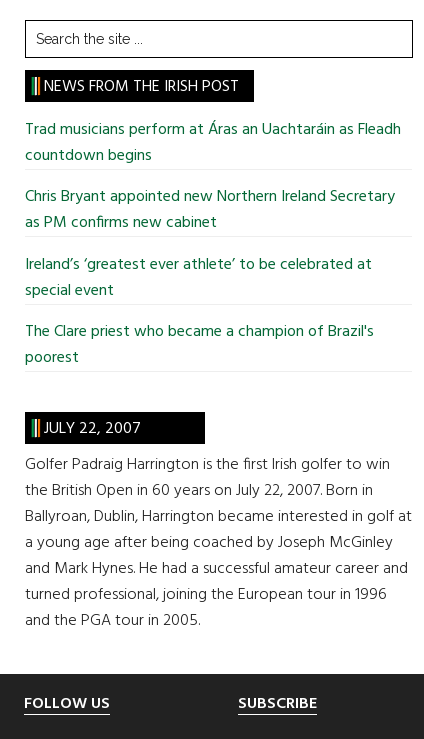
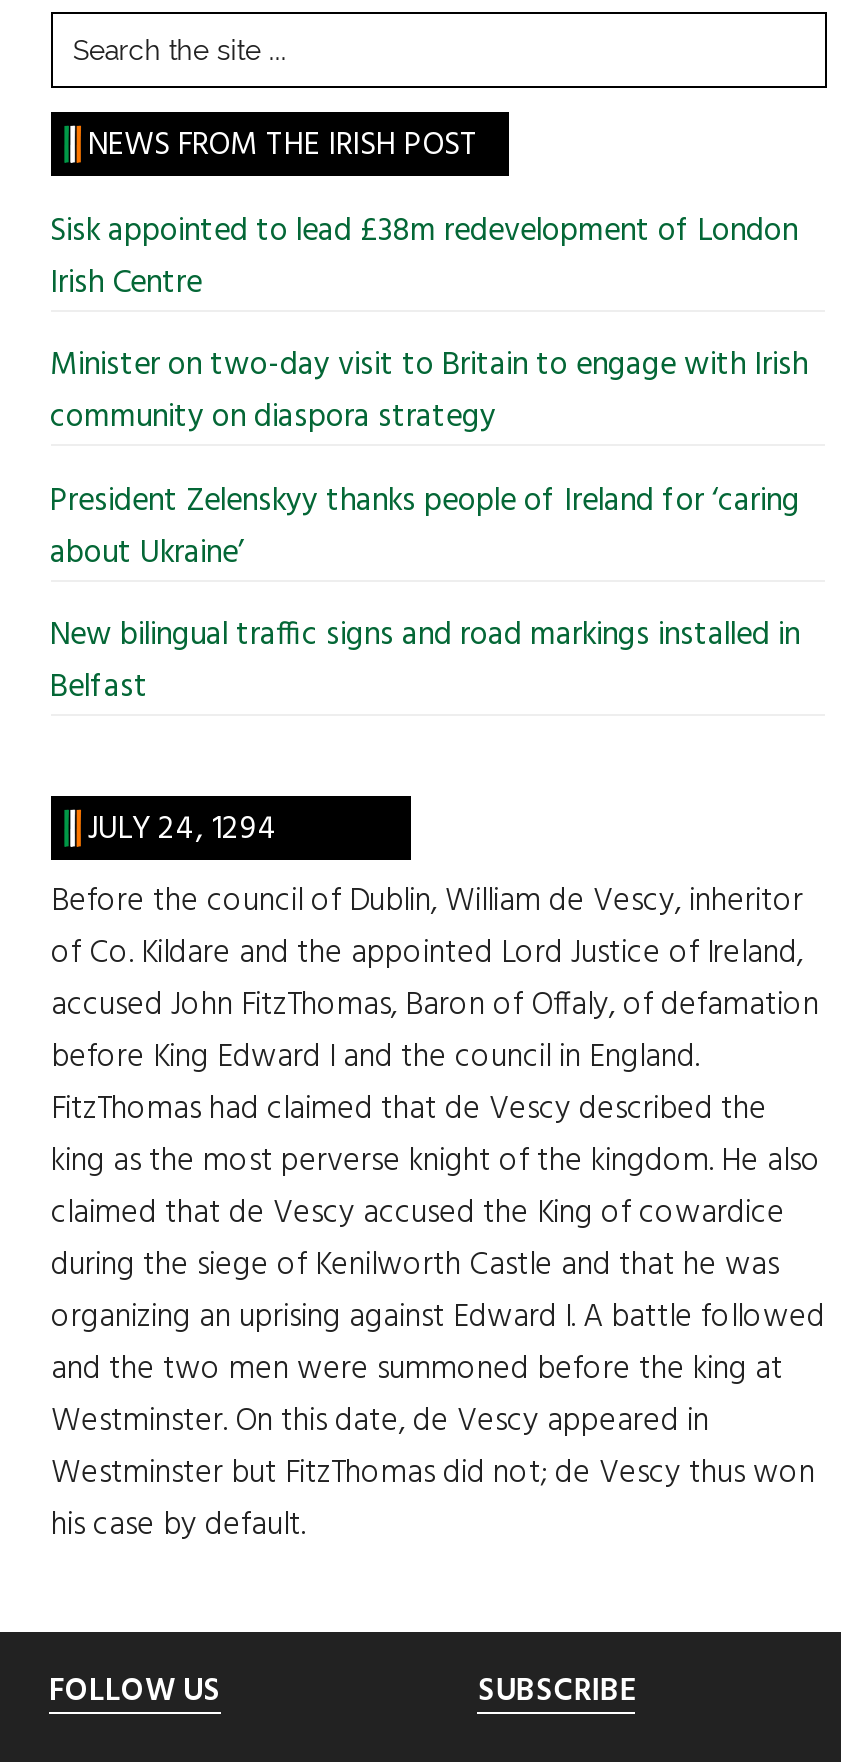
[24,117,400,169] Trad musicians perform at Áras an Uachtaráin as Fleadh | countdown begins -> [50,206,798,310] Sisk appointed to lead £38m redevelopment of London | Irish Centre
[24,184,394,236] Chris Bryant appointed new Northern Ireland Secretary | as PM confirms new cabinet -> [50,341,808,445] Minister on two-day visit to Britain to engage with Irish | community on diaspora strategy
[24,252,371,304] Ireland’s ‘greatest ever athlete’ to be celebrated at | special event -> [50,476,800,580] President Zelenskyy thanks people of Ireland for ‘caring | about Ukraine’
[24,319,373,371] The Clare priest who became a champion of Brazil's | poorest -> [50,611,800,715] New bilingual traffic signs and road markings installed in | Belfast
[25,416,412,634] JULY 22, 2007 | Golfer Padraig Harrington is the first Irish golfer to win | the British Open in 60 years on July 22, 2007. Born in | Ballyroan, Dublin, Harrington became interested in golf at | a young age after being coached by Joseph McGinley | and Mark Hynes. He had a successful amateur career and | turned professional, joining the European tour in 1996 | and the PGA tour in 2005. -> [51,805,825,1553] JULY 24, 1294 | Before the council of Dublin, William de Vescy, inheritor | of Co. Kildare and the appointed Lord Justice of Ireland, | accused John FitzThomas, Baron of Offaly, of defamation | before King Edward I and the council in England. | FitzThomas had claimed that de Vescy described the | king as the most perverse knight of the kingdom. He also | claimed that de Vescy accused the King of cowardice | during the siege of Kenilworth Castle and that he was | organizing an uprising against Edward I. A battle followed | and the two men were summoned before the king at | Westminster. On this date, de Vescy appeared in | Westminster but FitzThomas did not; de Vescy thus won | his case by default.

